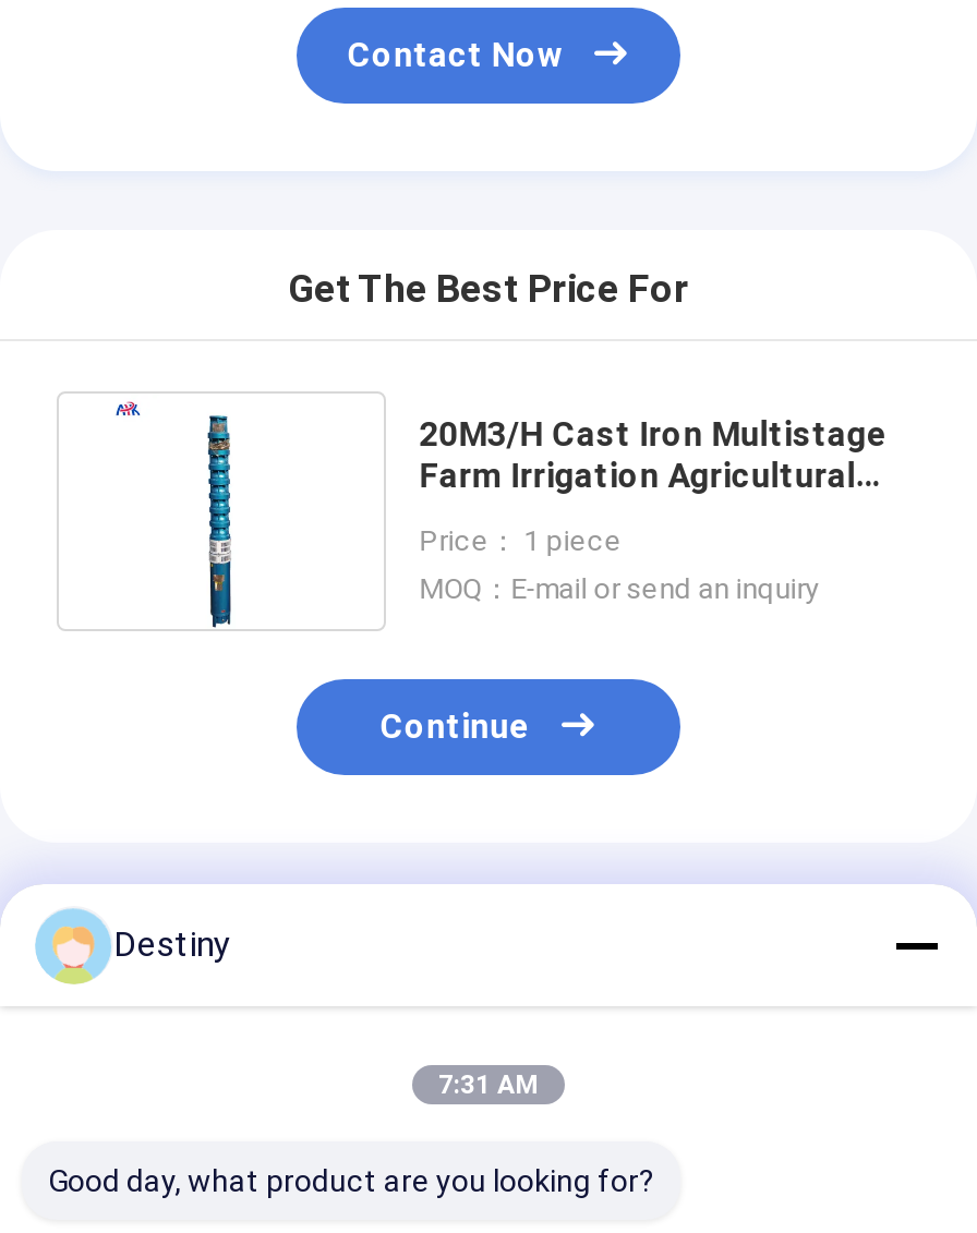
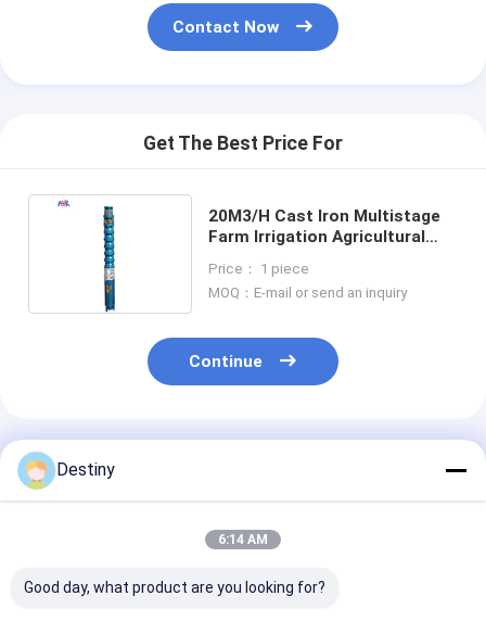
[438,1069,539,1100] 7:31 AM -> [218,532,268,547] 6:14 AM

